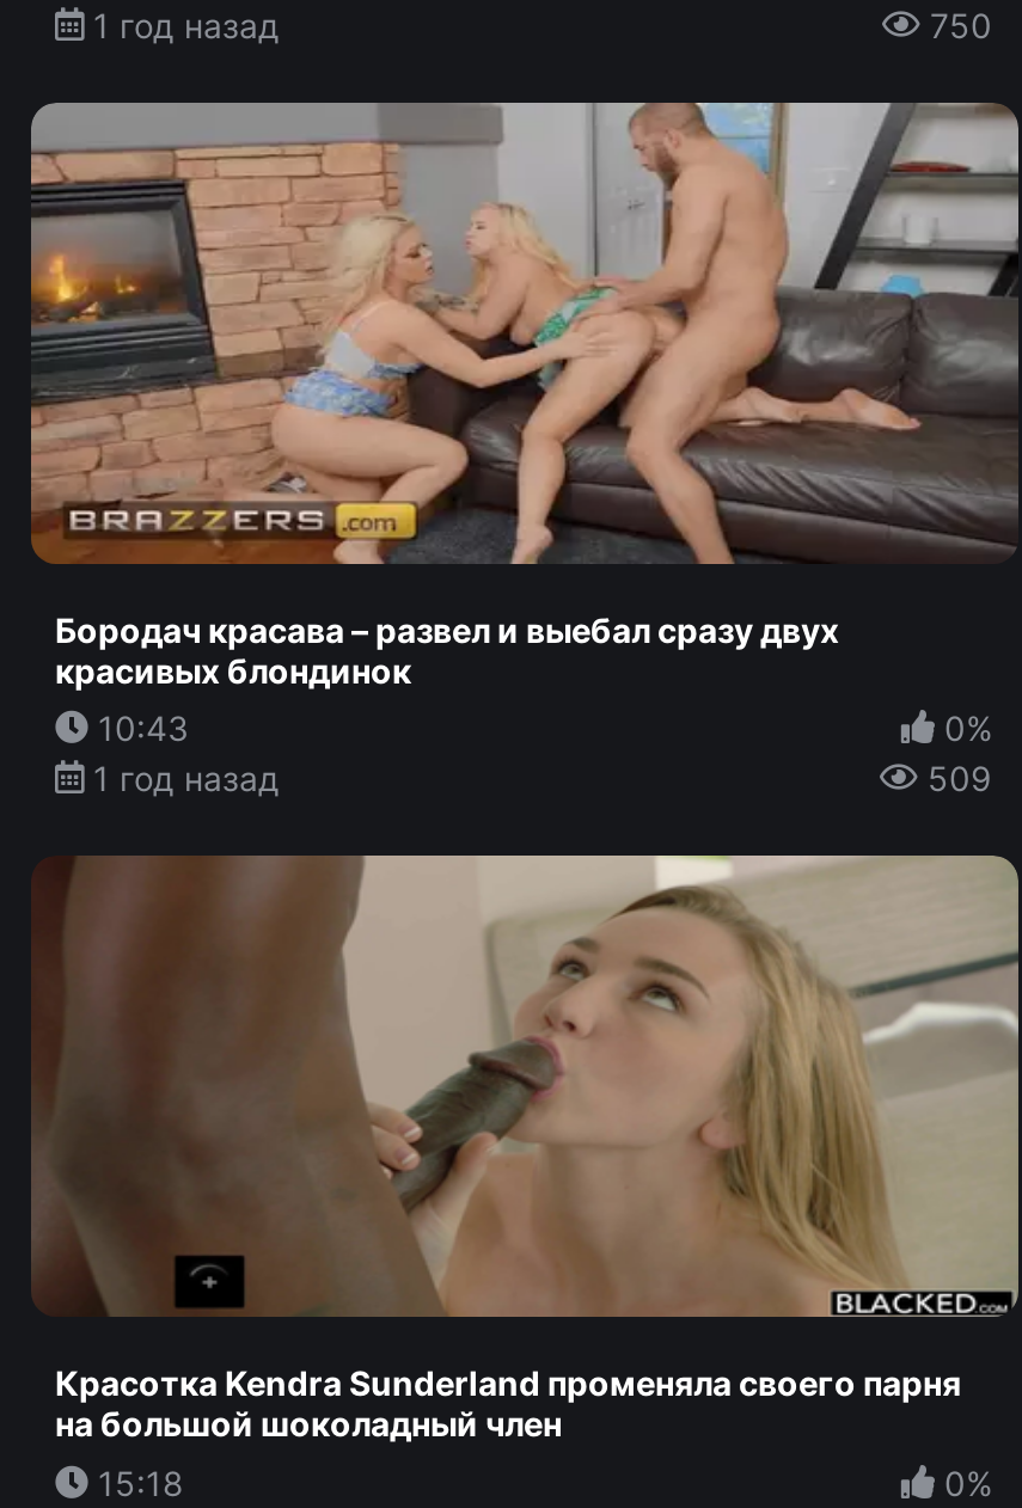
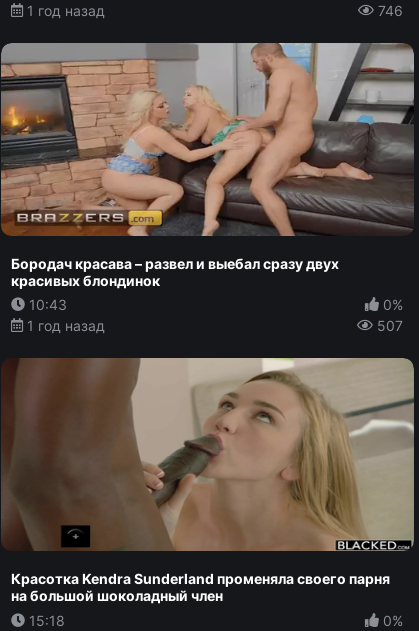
[920,5,992,46] 750 -> [374,2,403,19] 746
[918,759,992,799] 509 -> [373,317,403,334] 507

